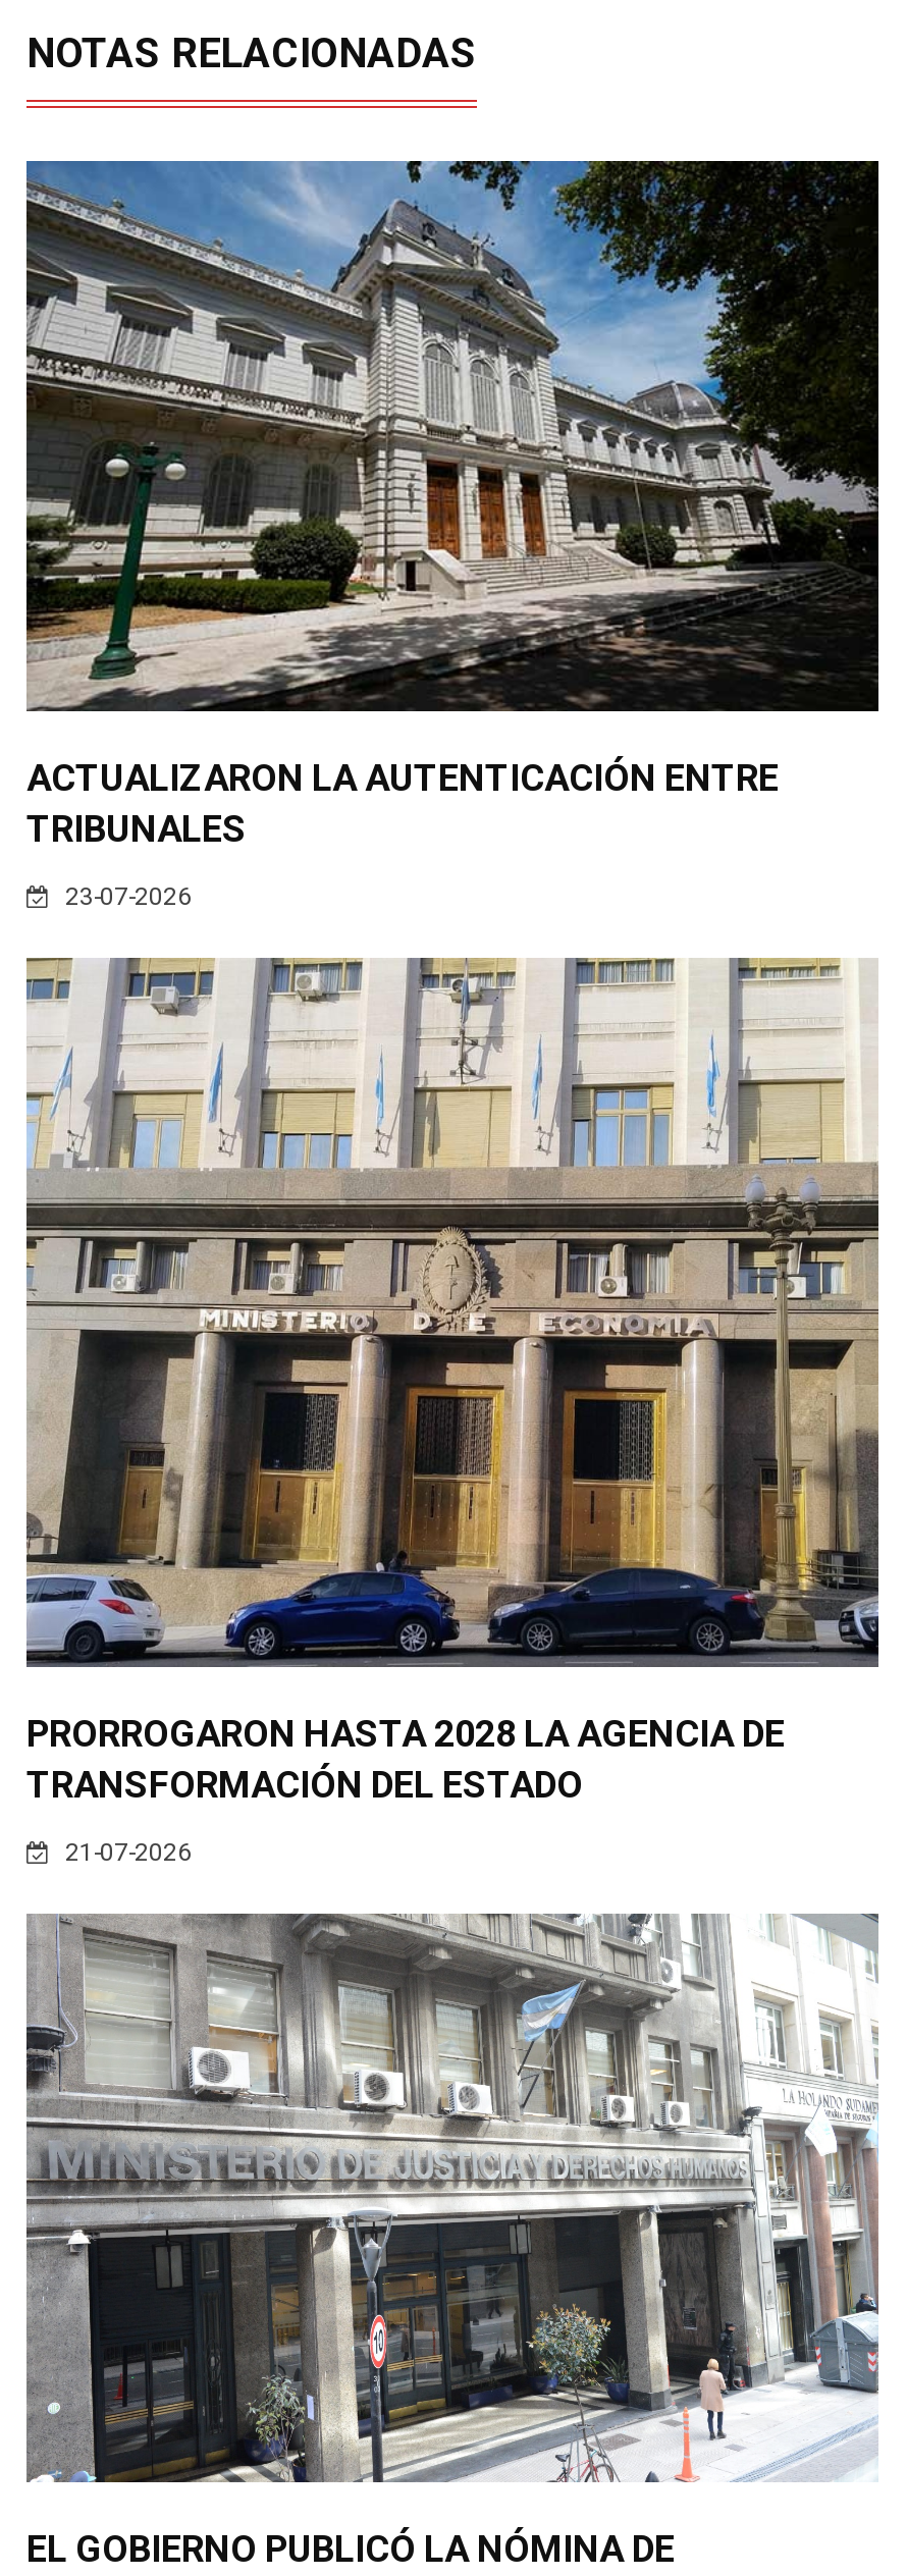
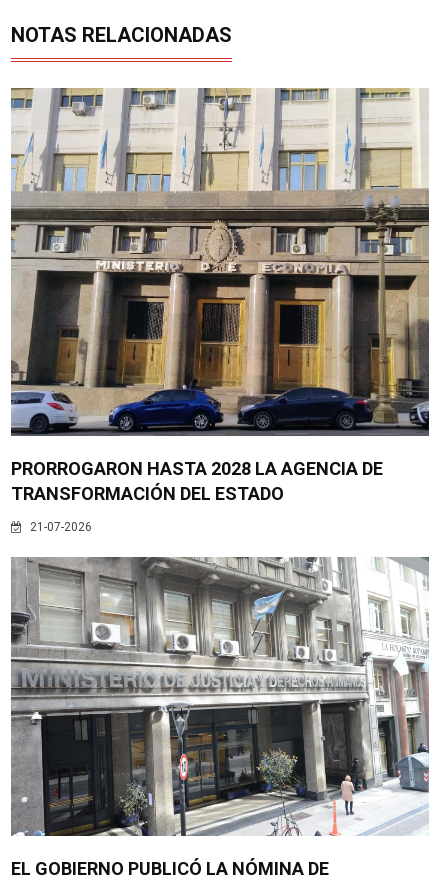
[24,159,881,911] [image] | ACTUALIZARON LA AUTENTICACIÓN ENTRE | TRIBUNALES | 23-07-2026 -> none

